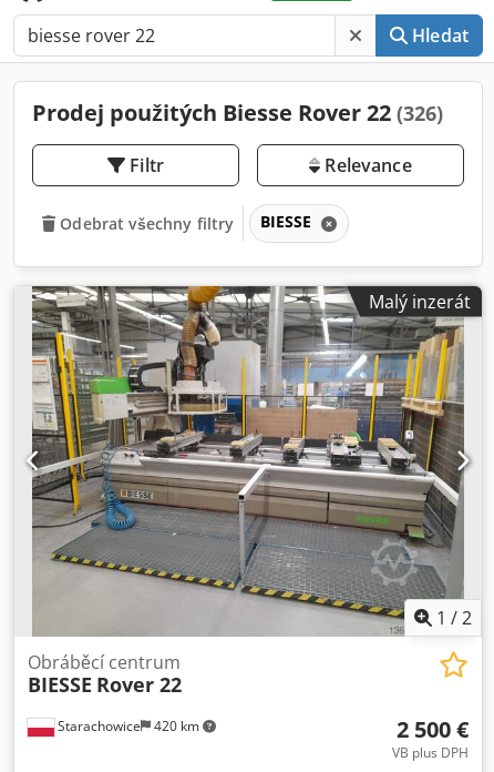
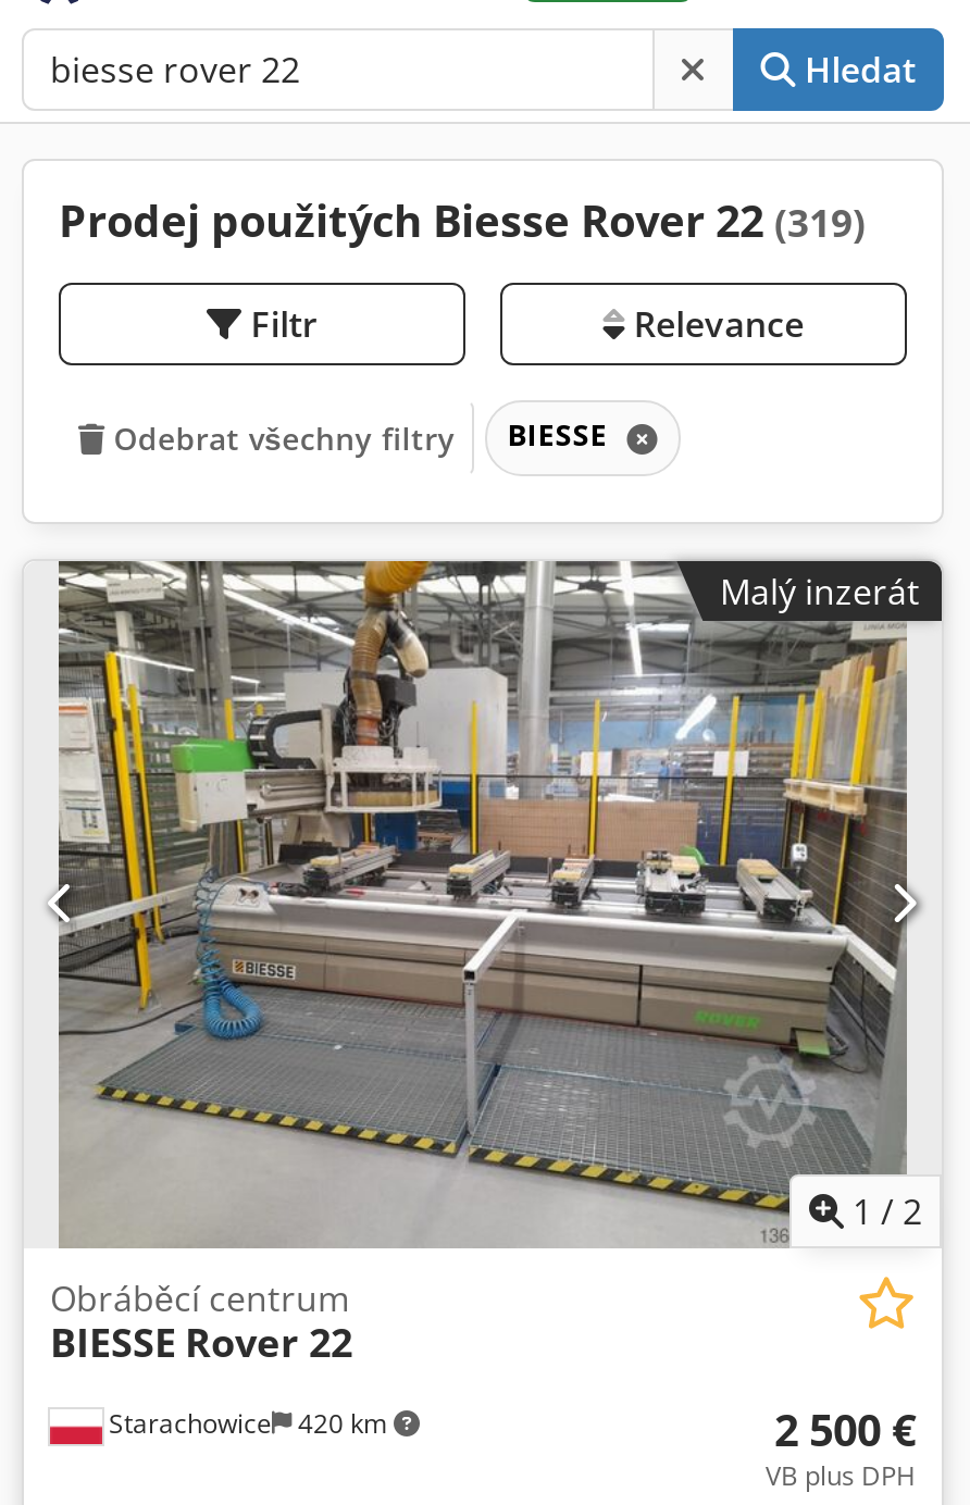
[32,98,443,128] Prodej použitých Biesse Rover 22 (326) -> [59,191,866,250] Prodej použitých Biesse Rover 22 (319)

